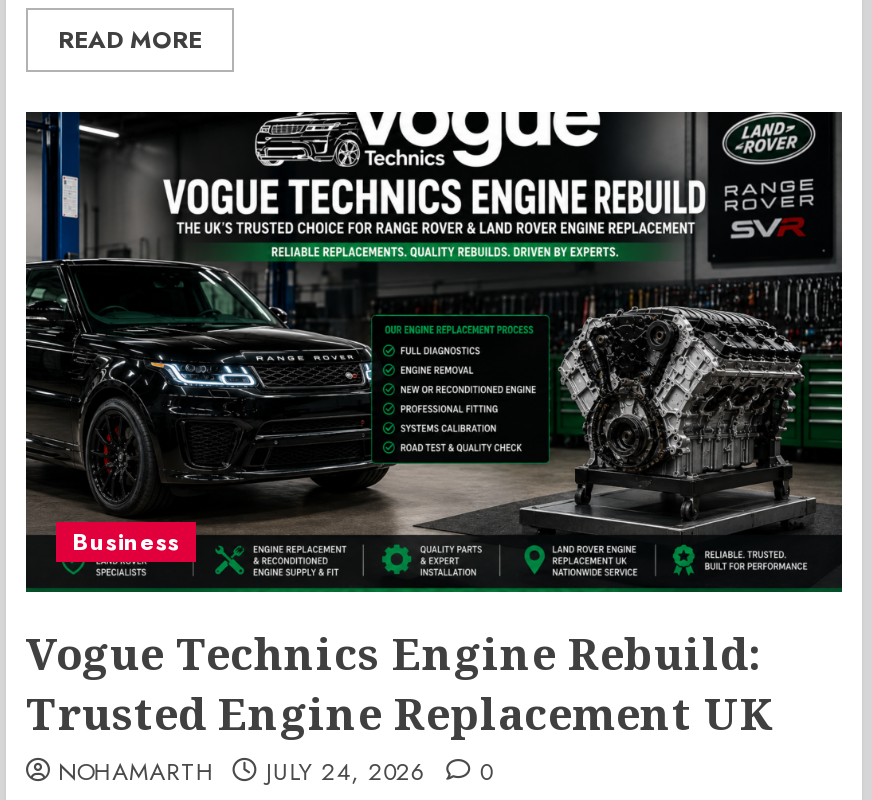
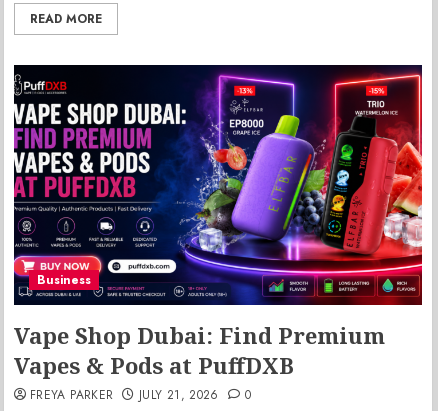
[24,110,844,790] [image] | Vogue Technics Engine Rebuild: | Trusted Engine Replacement UK | NOHAMARTH | JULY 24, 2026 -> [13,64,423,404] [image] | Vape Shop Dubai: Find Premium | Vapes & Pods at PuffDXB | FREYA PARKER | JULY 21, 2026

